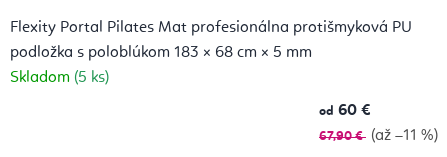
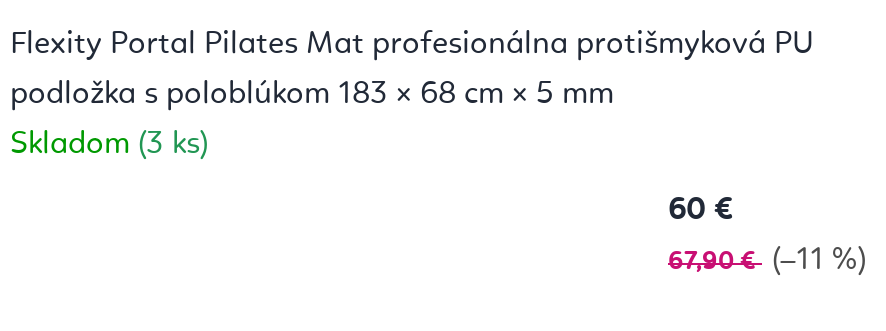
[10,70,109,86] Skladom (5 ks) -> [10,128,208,160] Skladom (3 ks)
[319,103,370,119] od 60 € -> [668,194,732,226] 60 €
[319,128,438,144] 67,90 € (až –11 %) -> [668,244,866,276] 67,90 € (–11 %)

